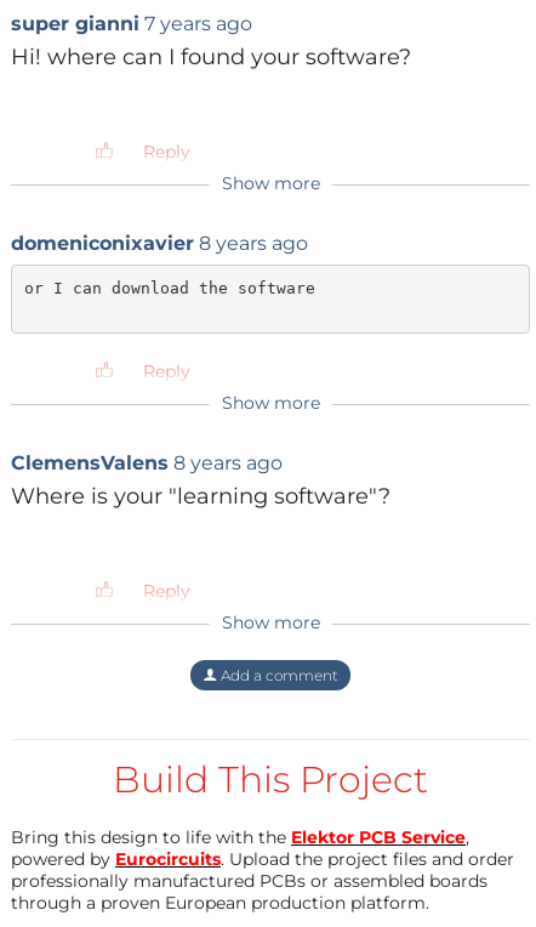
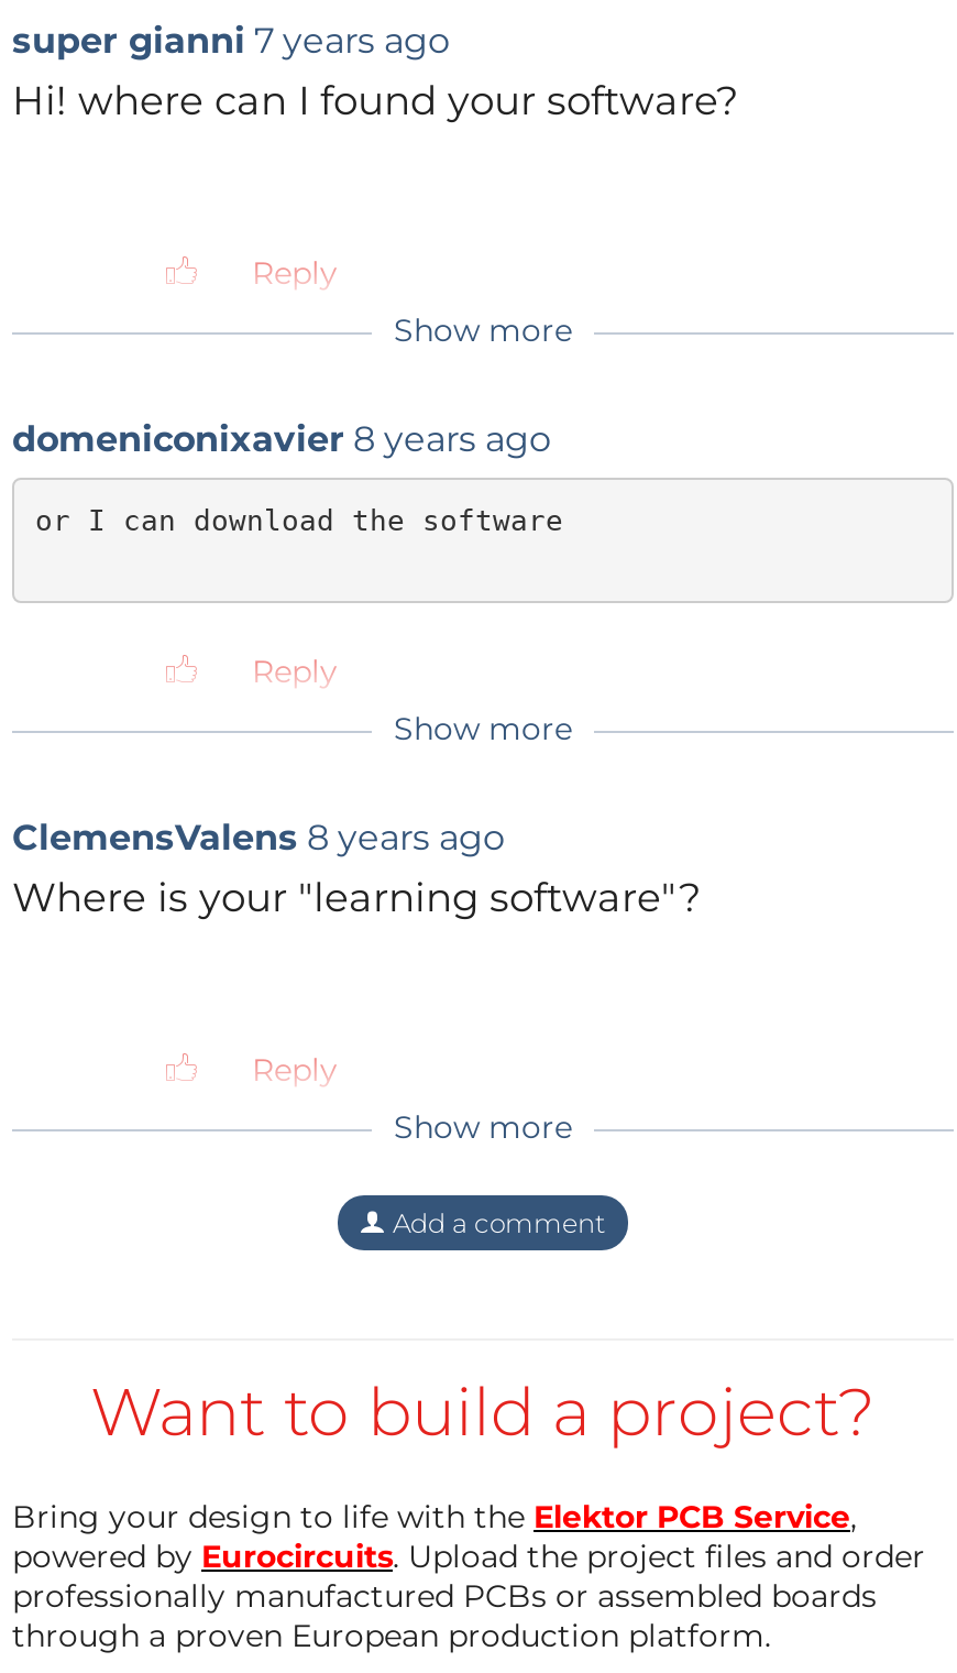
[113,757,428,802] Build This Project -> [90,1371,876,1453] Want to build a project?
[11,826,469,848] Bring this design to life with the Elektor PCB Service, -> [12,1497,857,1537] Bring your design to life with the Elektor PCB Service,

